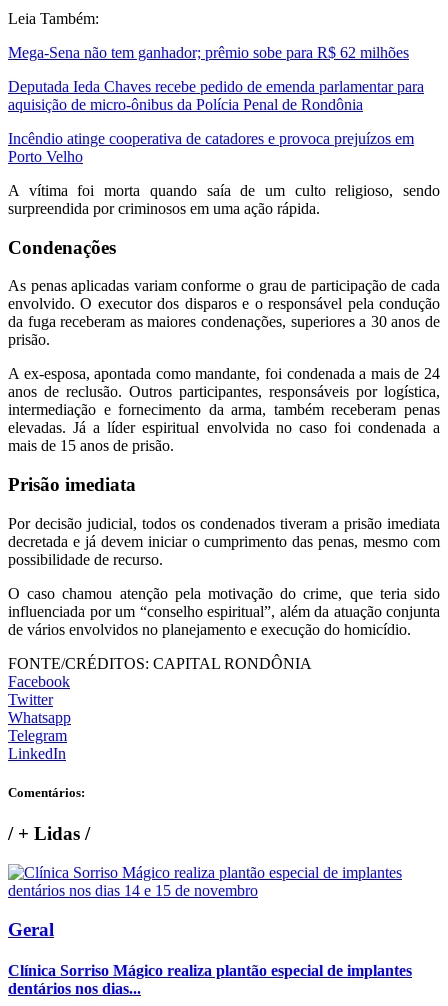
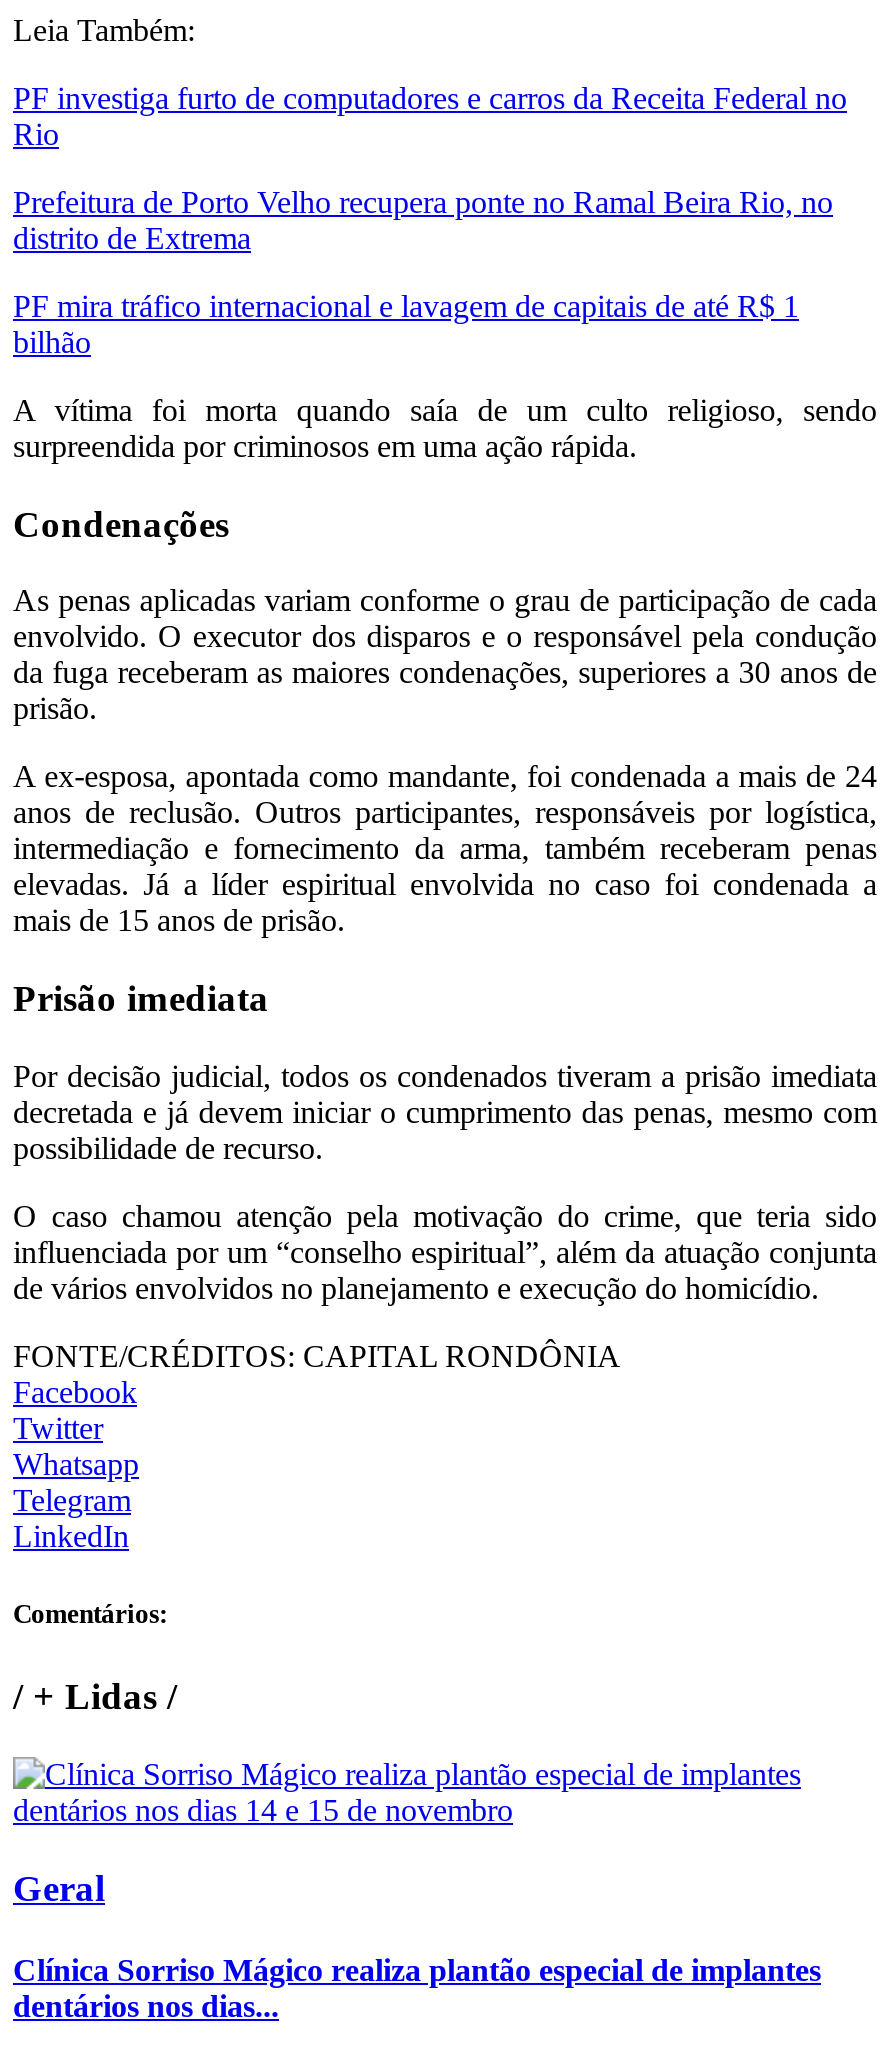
[8,44,409,61] Mega-Sena não tem ganhador; prêmio sobe para R$ 62 milhões -> [13,81,847,151] PF investiga furto de computadores e carros da Receita Federal no | Rio
[8,78,424,113] Deputada Ieda Chaves recebe pedido de emenda parlamentar para | aquisição de micro-ônibus da Polícia Penal de Rondônia -> [13,185,833,255] Prefeitura de Porto Velho recupera ponte no Ramal Beira Rio, no | distrito de Extrema
[8,130,414,165] Incêndio atinge cooperativa de catadores e provoca prejuízos em | Porto Velho -> [13,289,799,359] PF mira tráfico internacional e lavagem de capitais de até R$ 1 | bilhão

